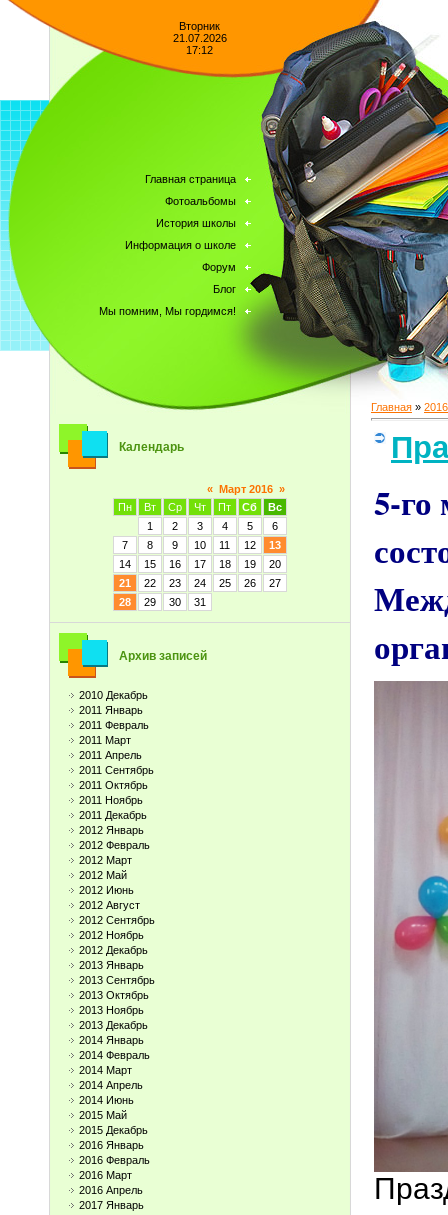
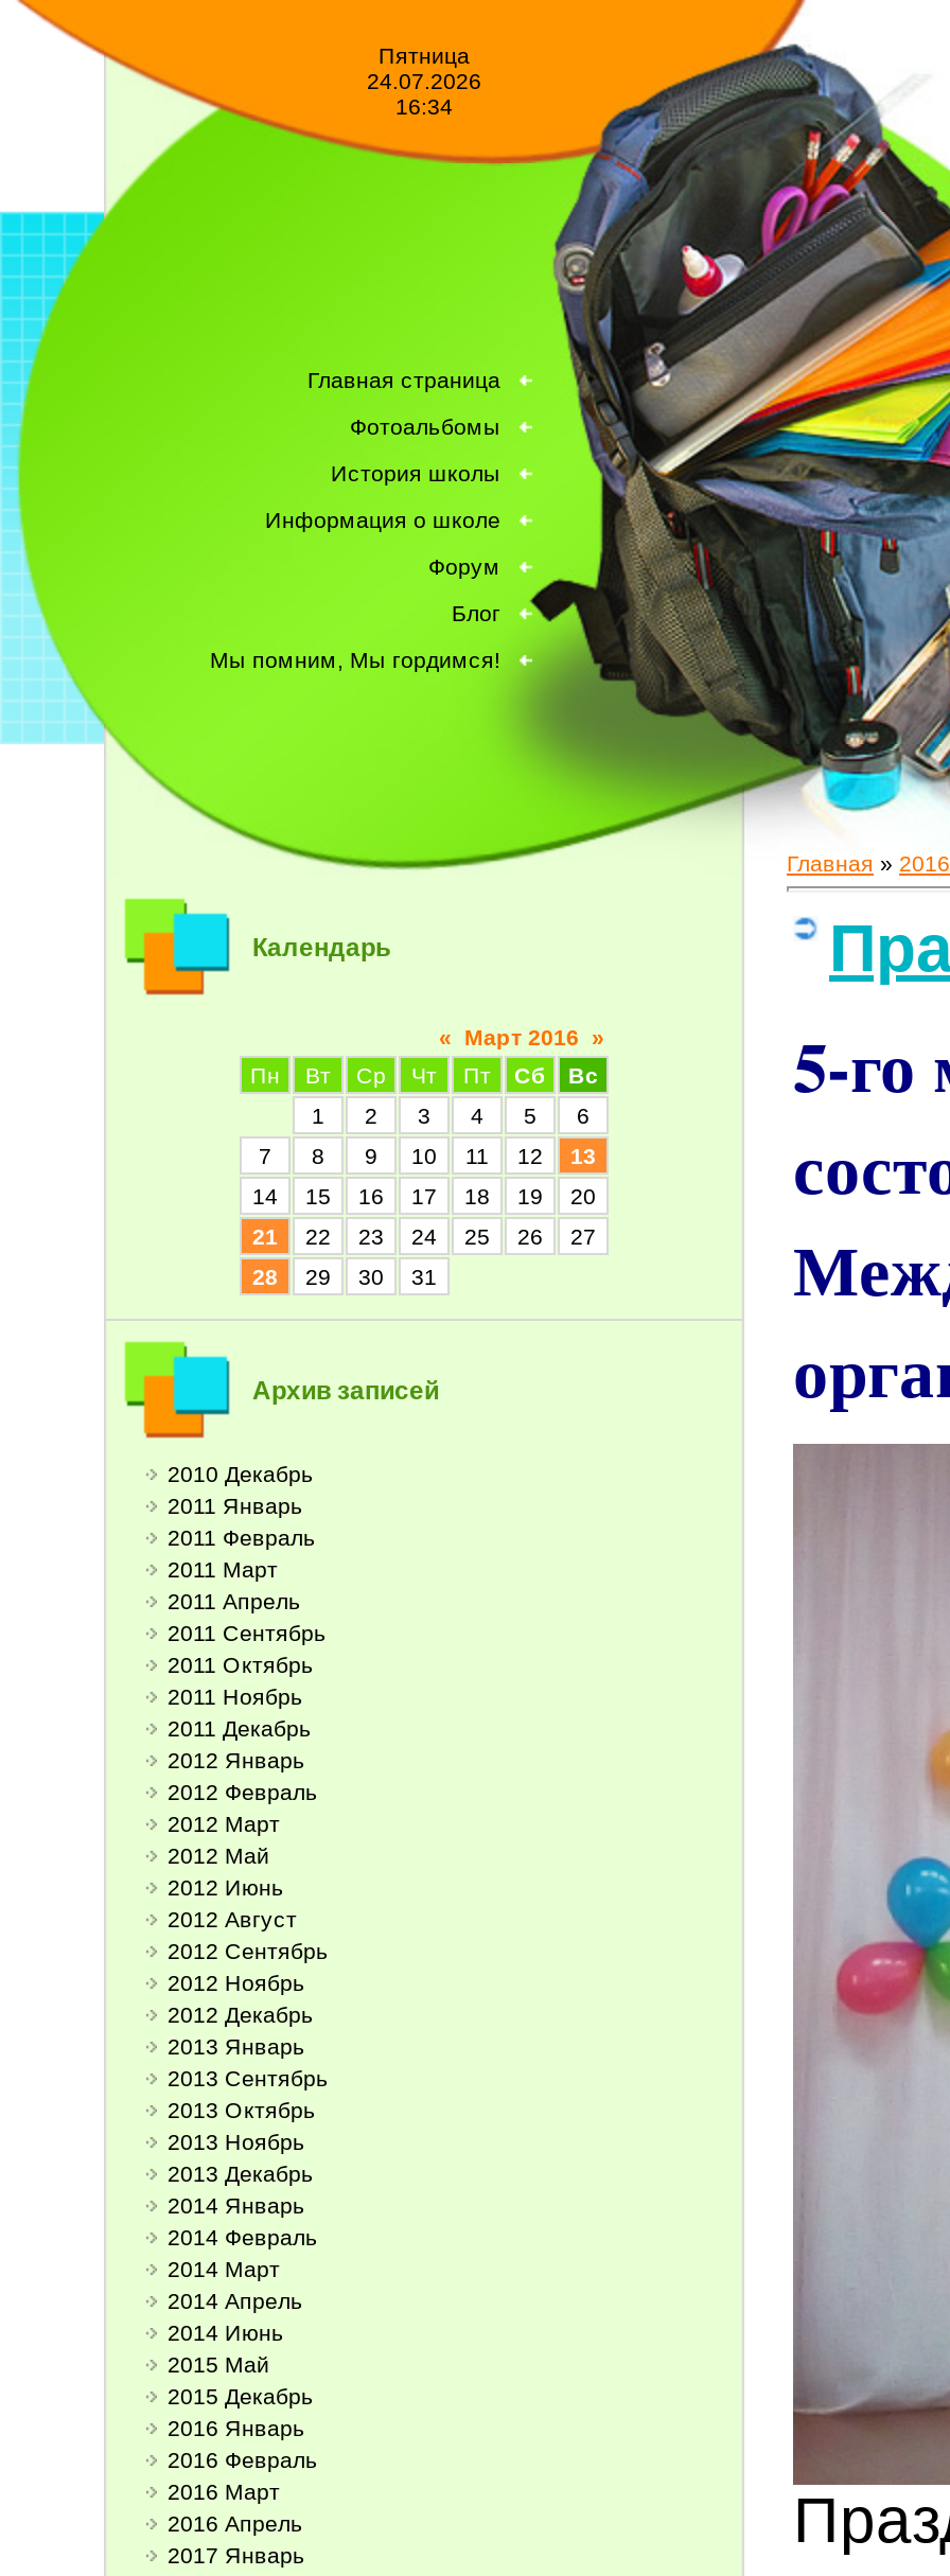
[173,20,227,56] Вторник | 21.07.2026 | 17:12 -> [367,42,481,119] Пятница | 24.07.2026 | 16:34

